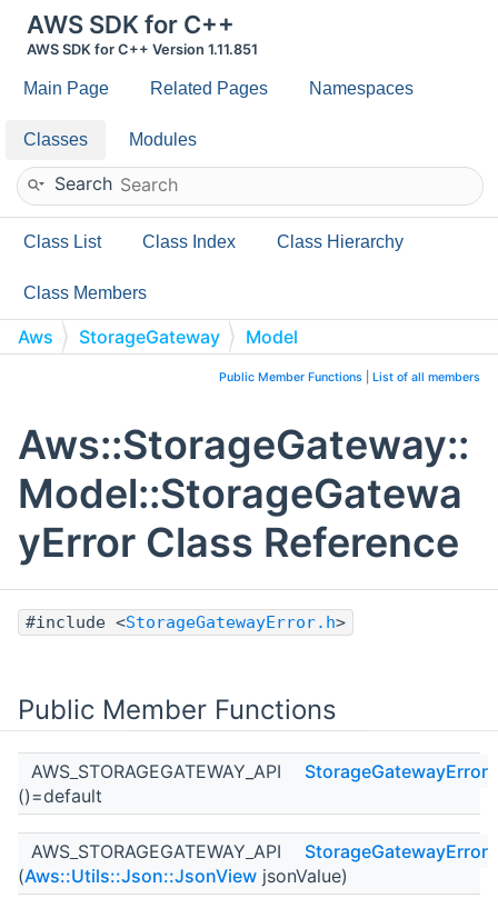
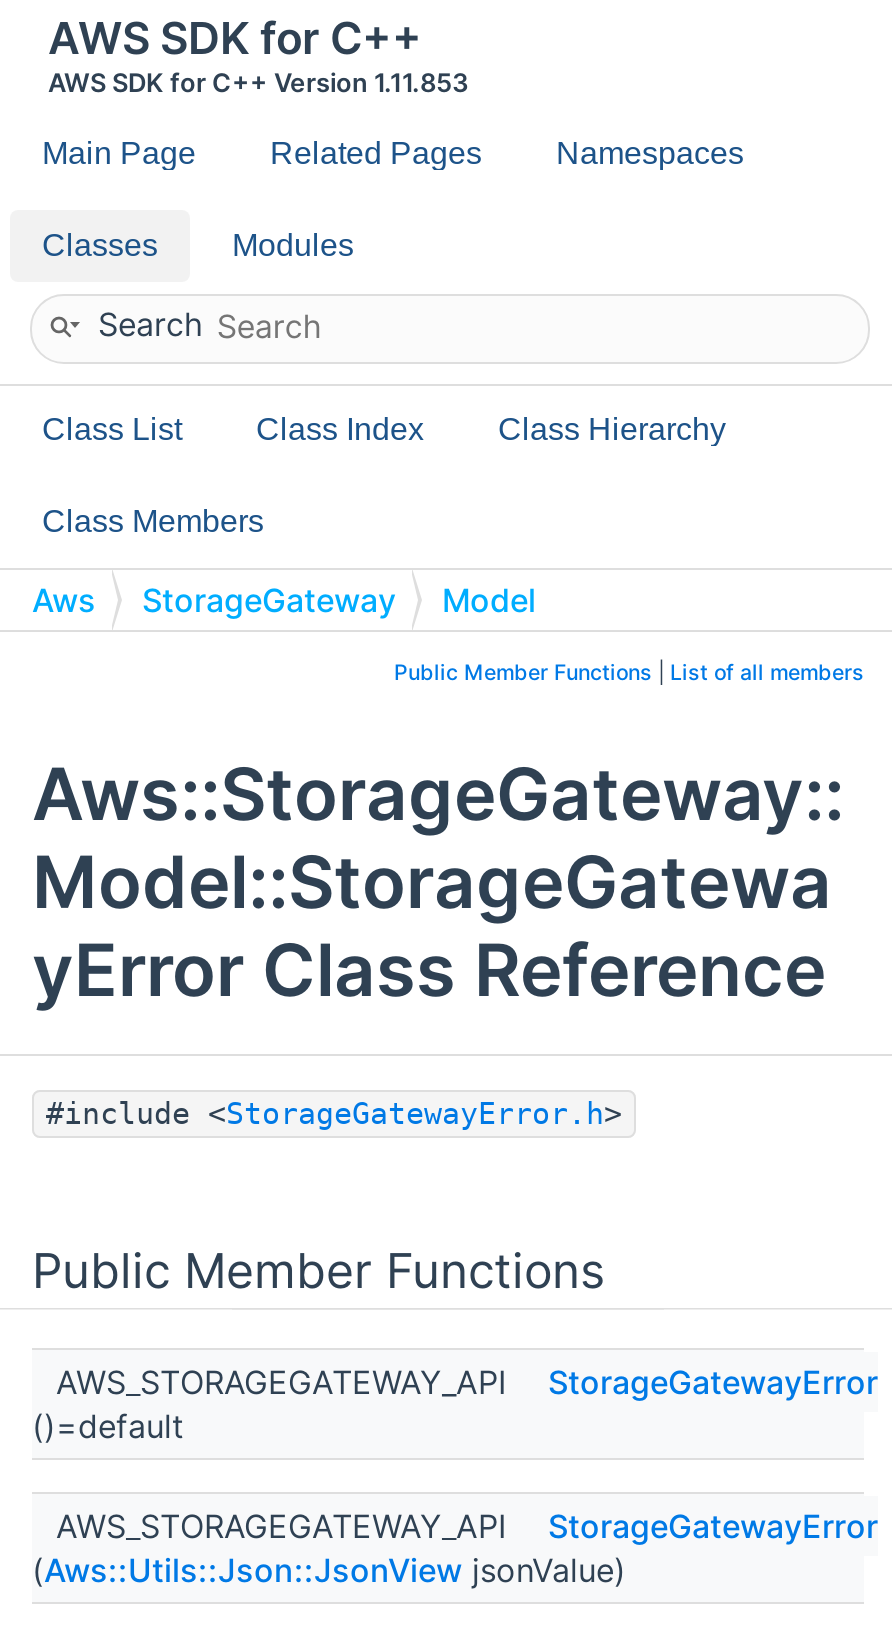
[27,41,258,58] AWS SDK for C++ Version 1.11.851 -> [48,68,468,98] AWS SDK for C++ Version 1.11.853

